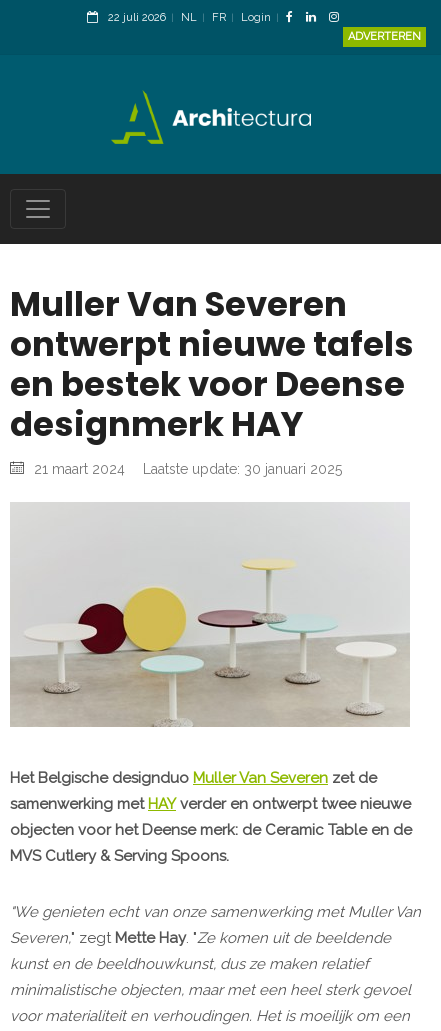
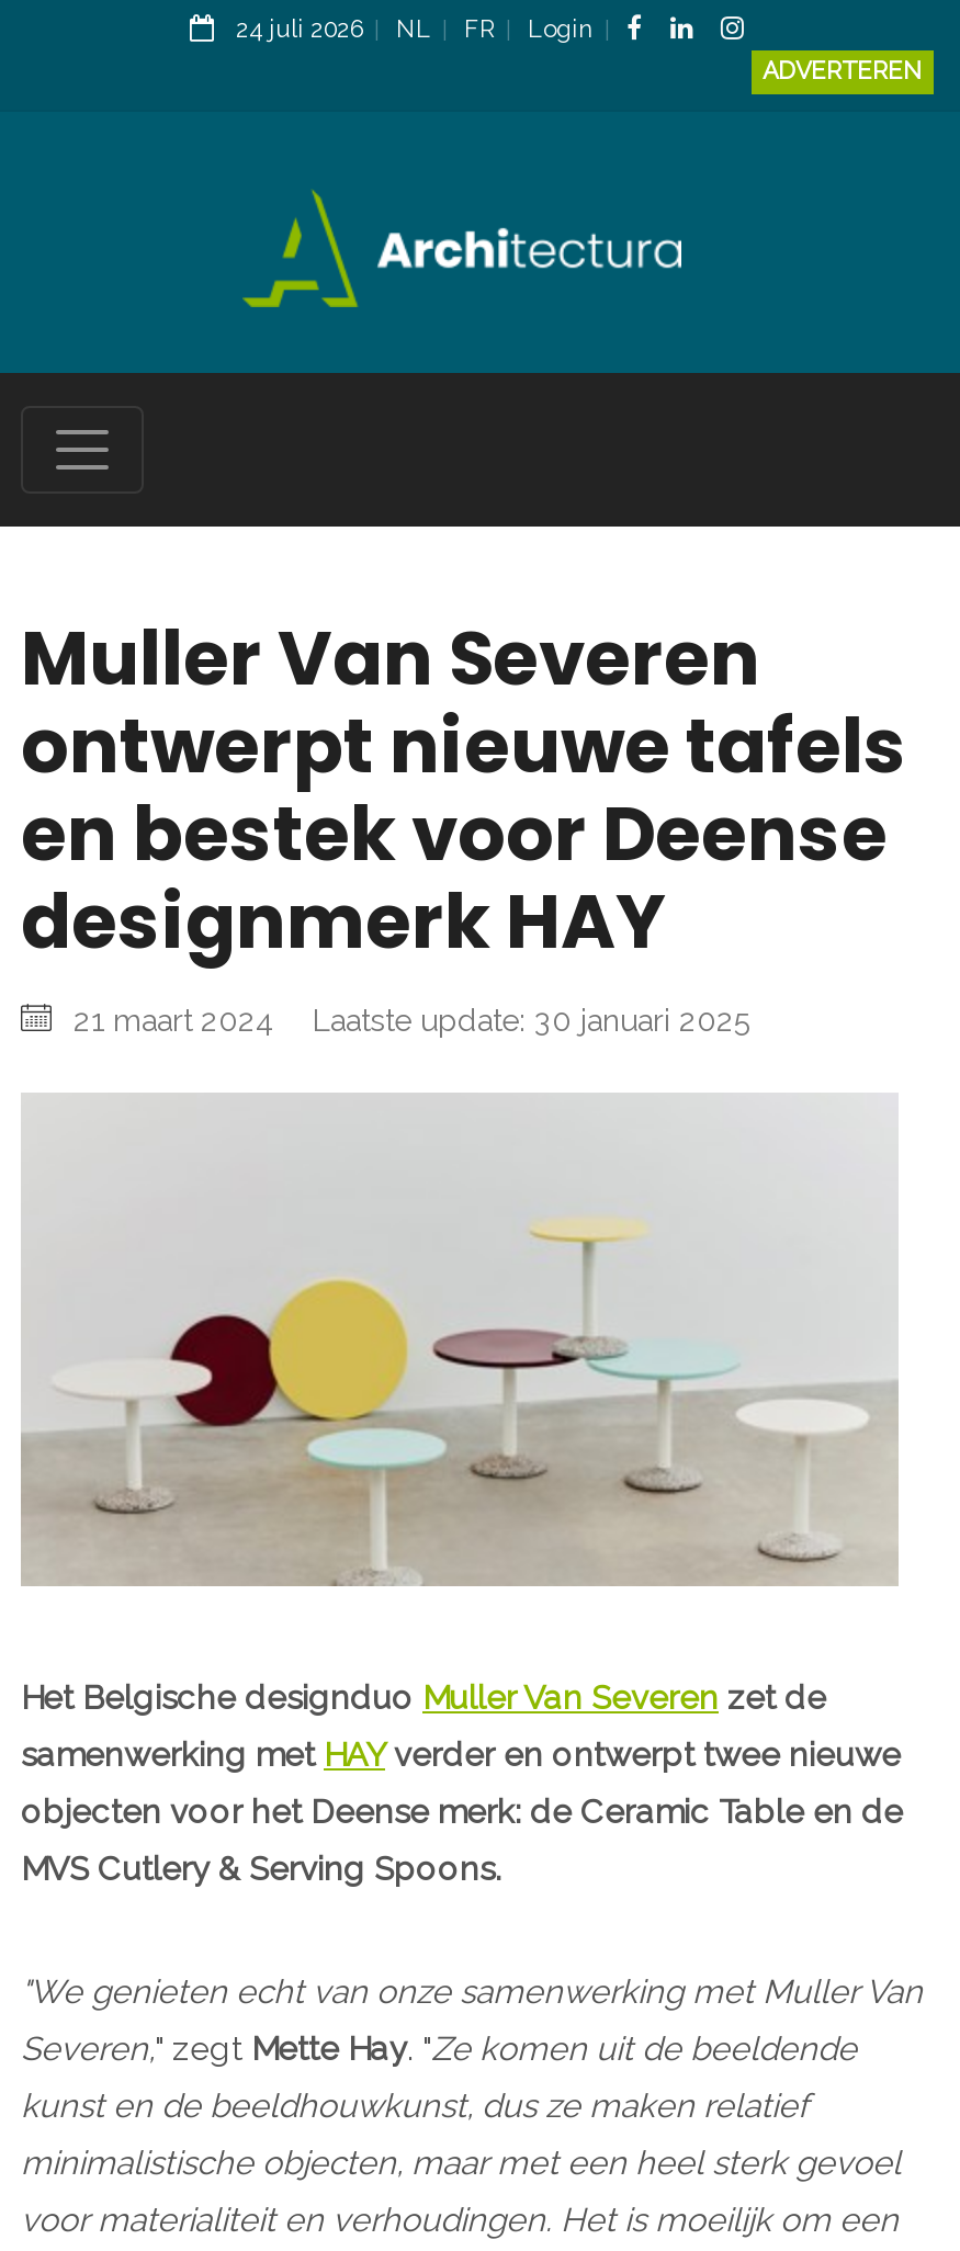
[108,11,271,24] 22 juli 2026 NL FR Login -> [236,15,594,44] 24 juli 2026 NL FR Login

